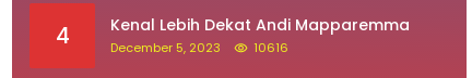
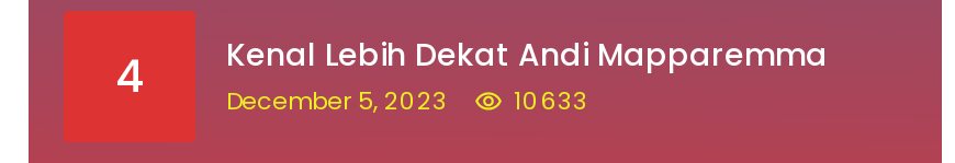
[110,39,288,57] December 5, 2023 10616 -> [226,84,588,119] December 5, 2023 10633

